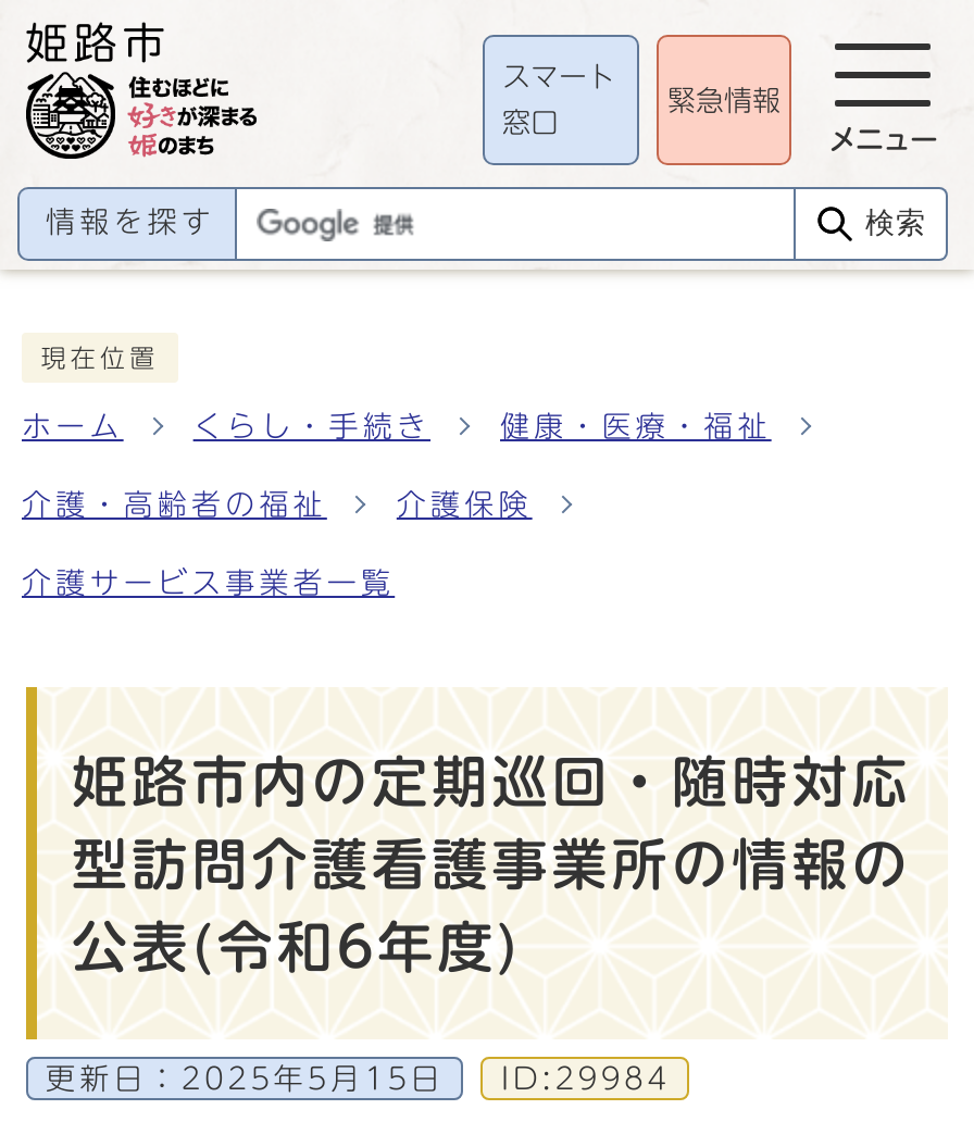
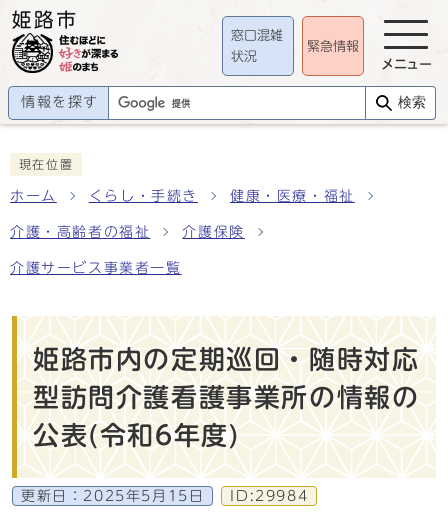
[502,62,615,90] スマート -> [231,29,283,42] 窓口混雑
[502,110,559,138] 窓口 -> [231,50,257,63] 状況

